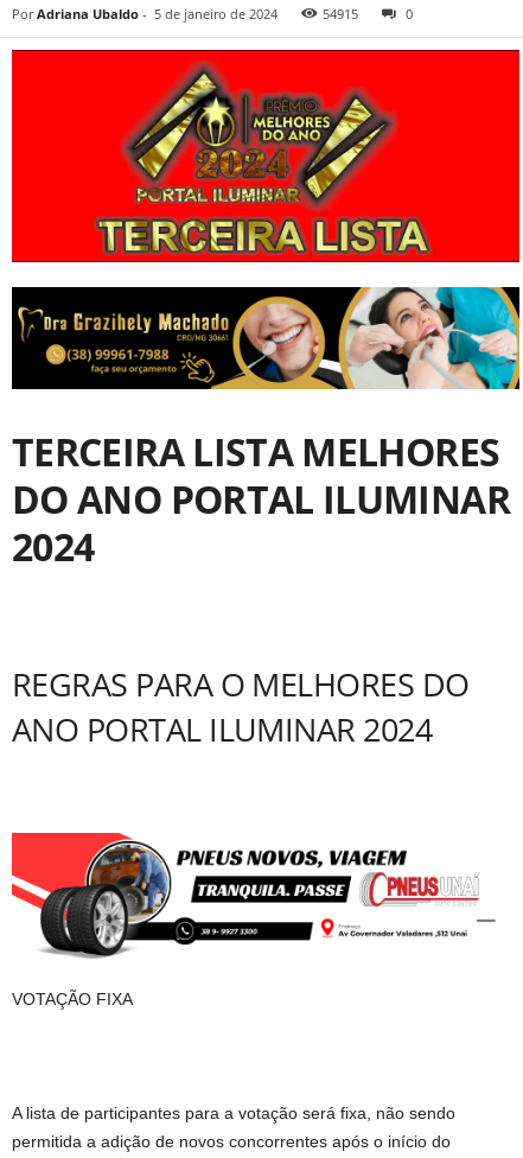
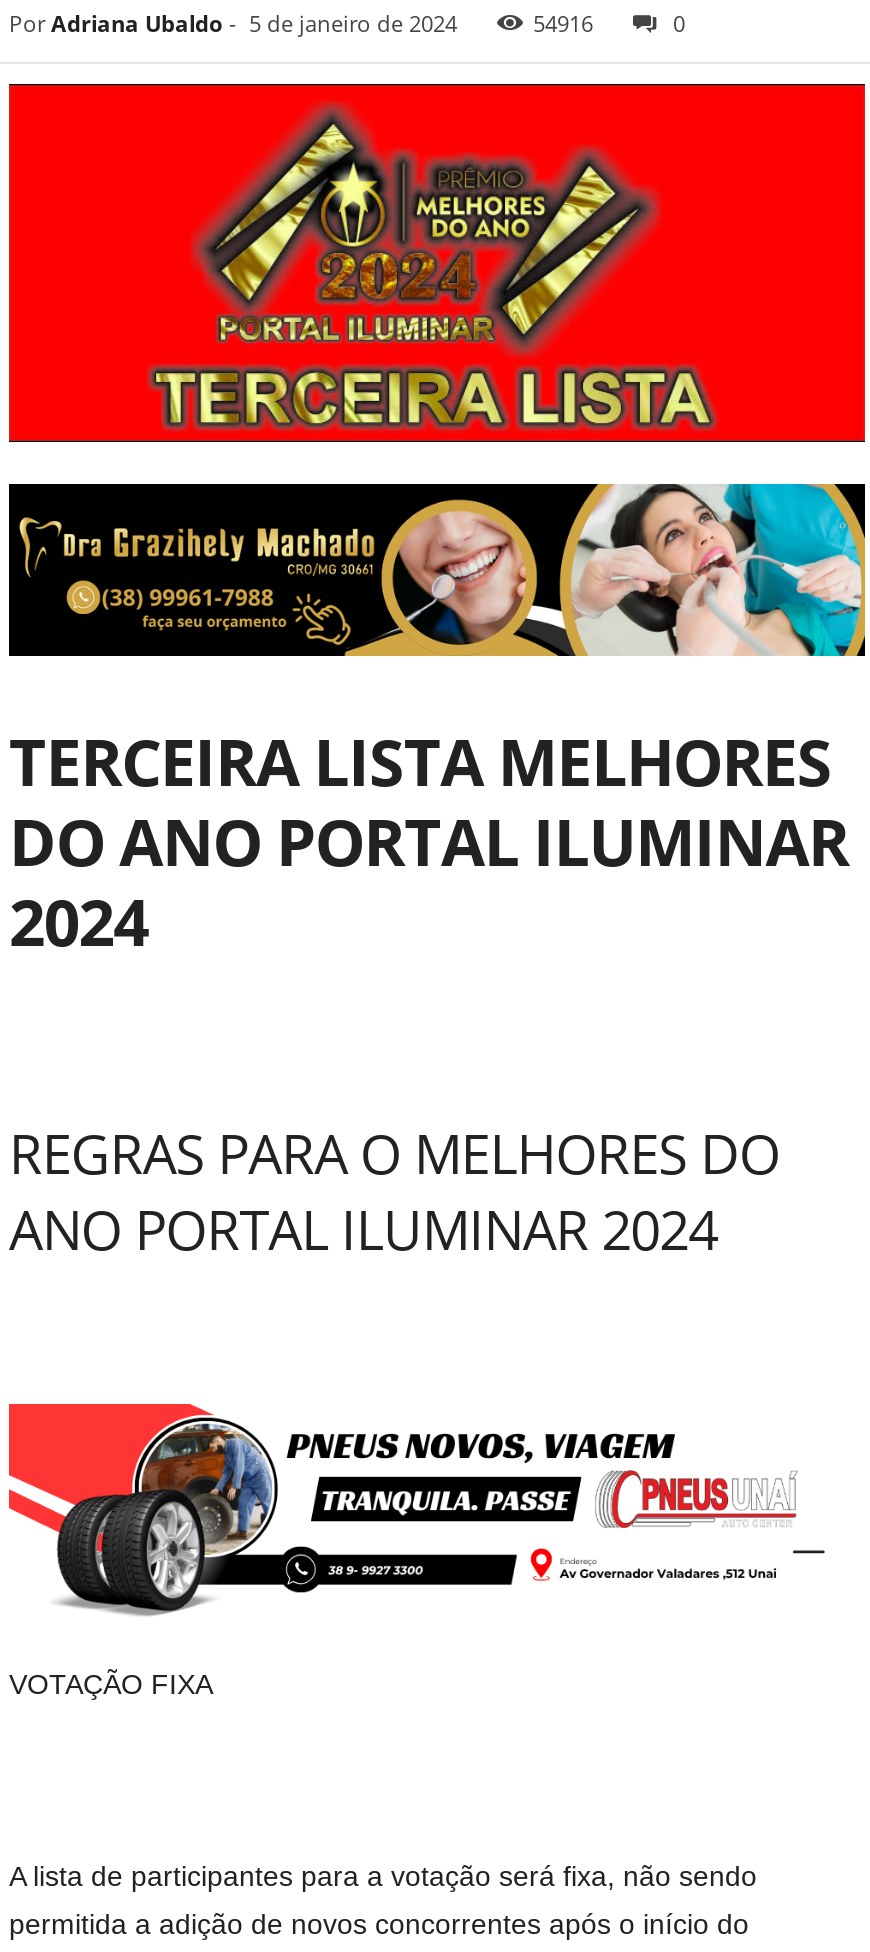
[323,5,358,23] 54915 -> [533,8,593,38] 54916

